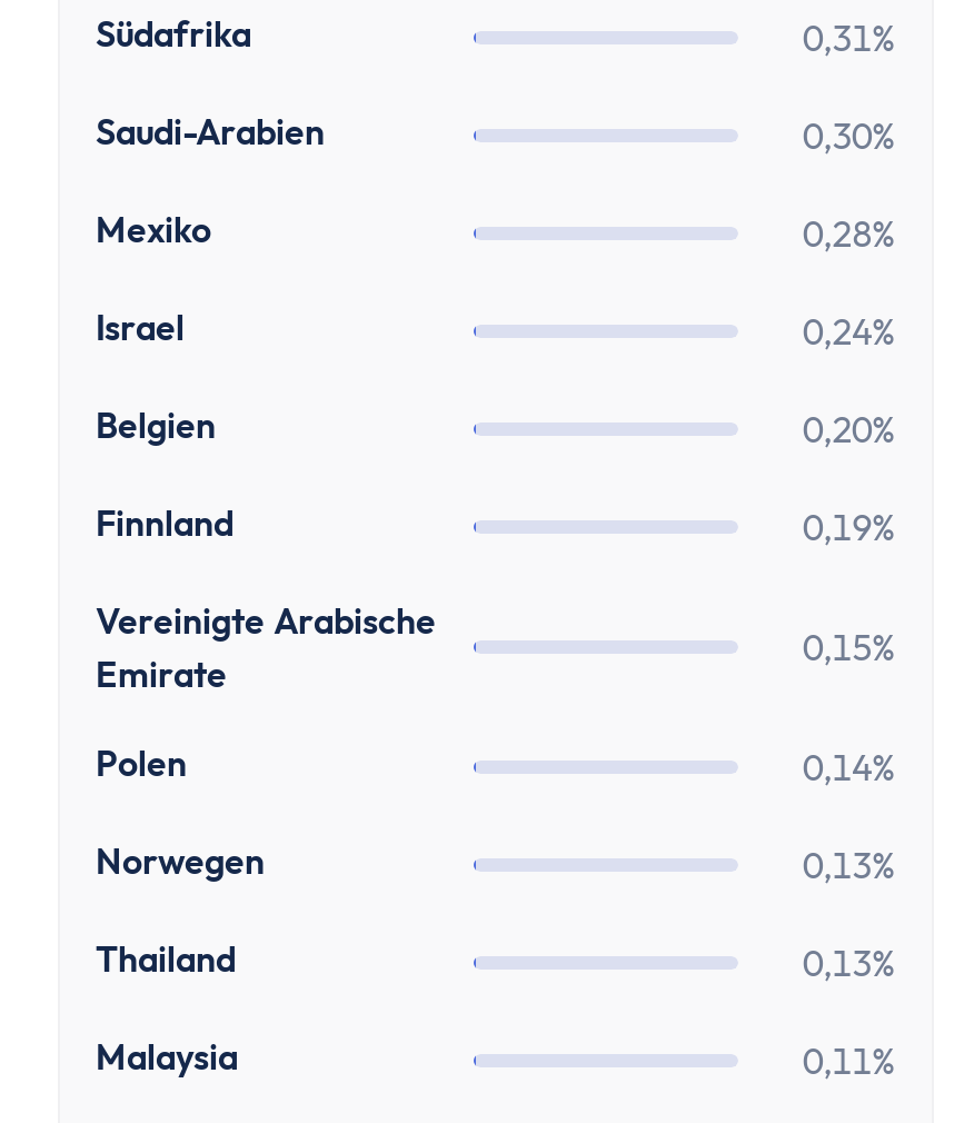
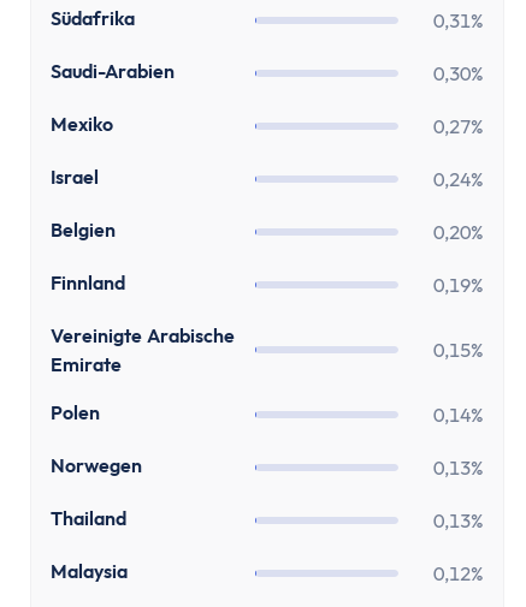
[803,211,896,256] 0,28% -> [433,114,484,138] 0,27%
[803,1038,896,1083] 0,11% -> [433,561,484,585] 0,12%

